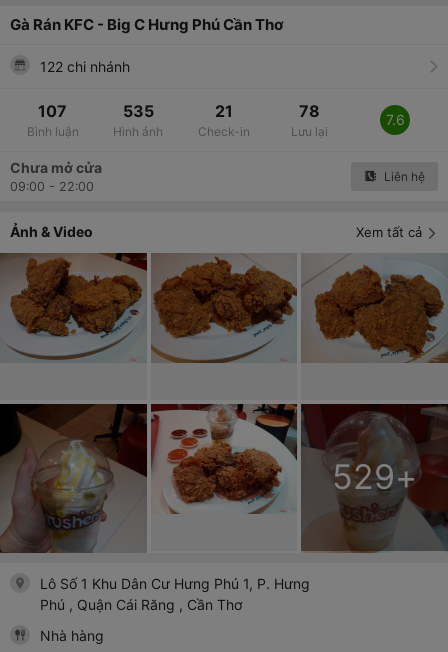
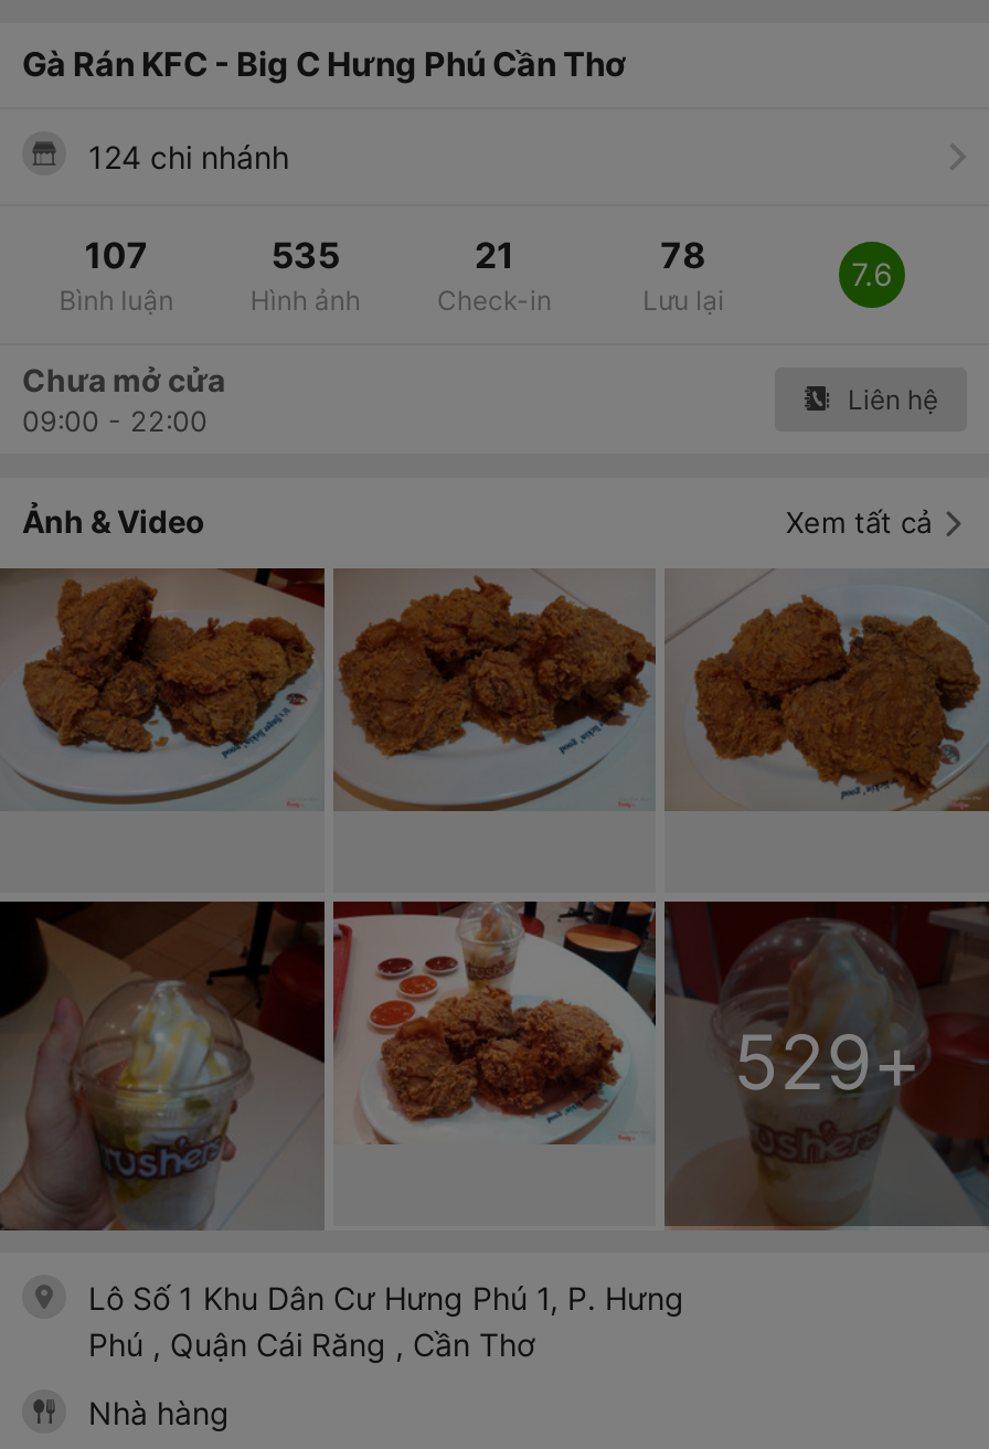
[40,58,130,75] 122 chi nhánh -> [88,138,289,176] 124 chi nhánh

